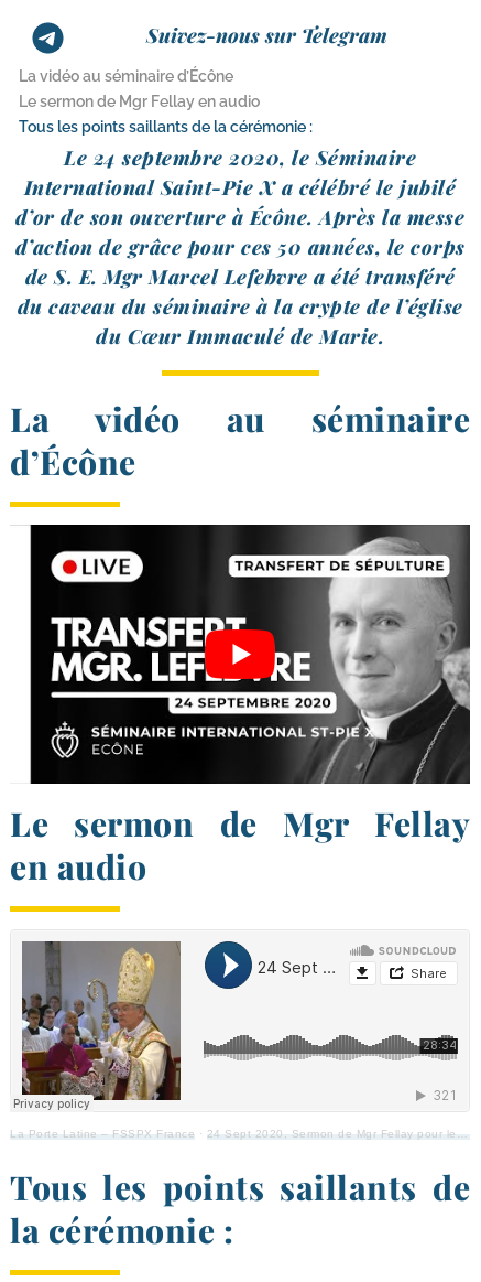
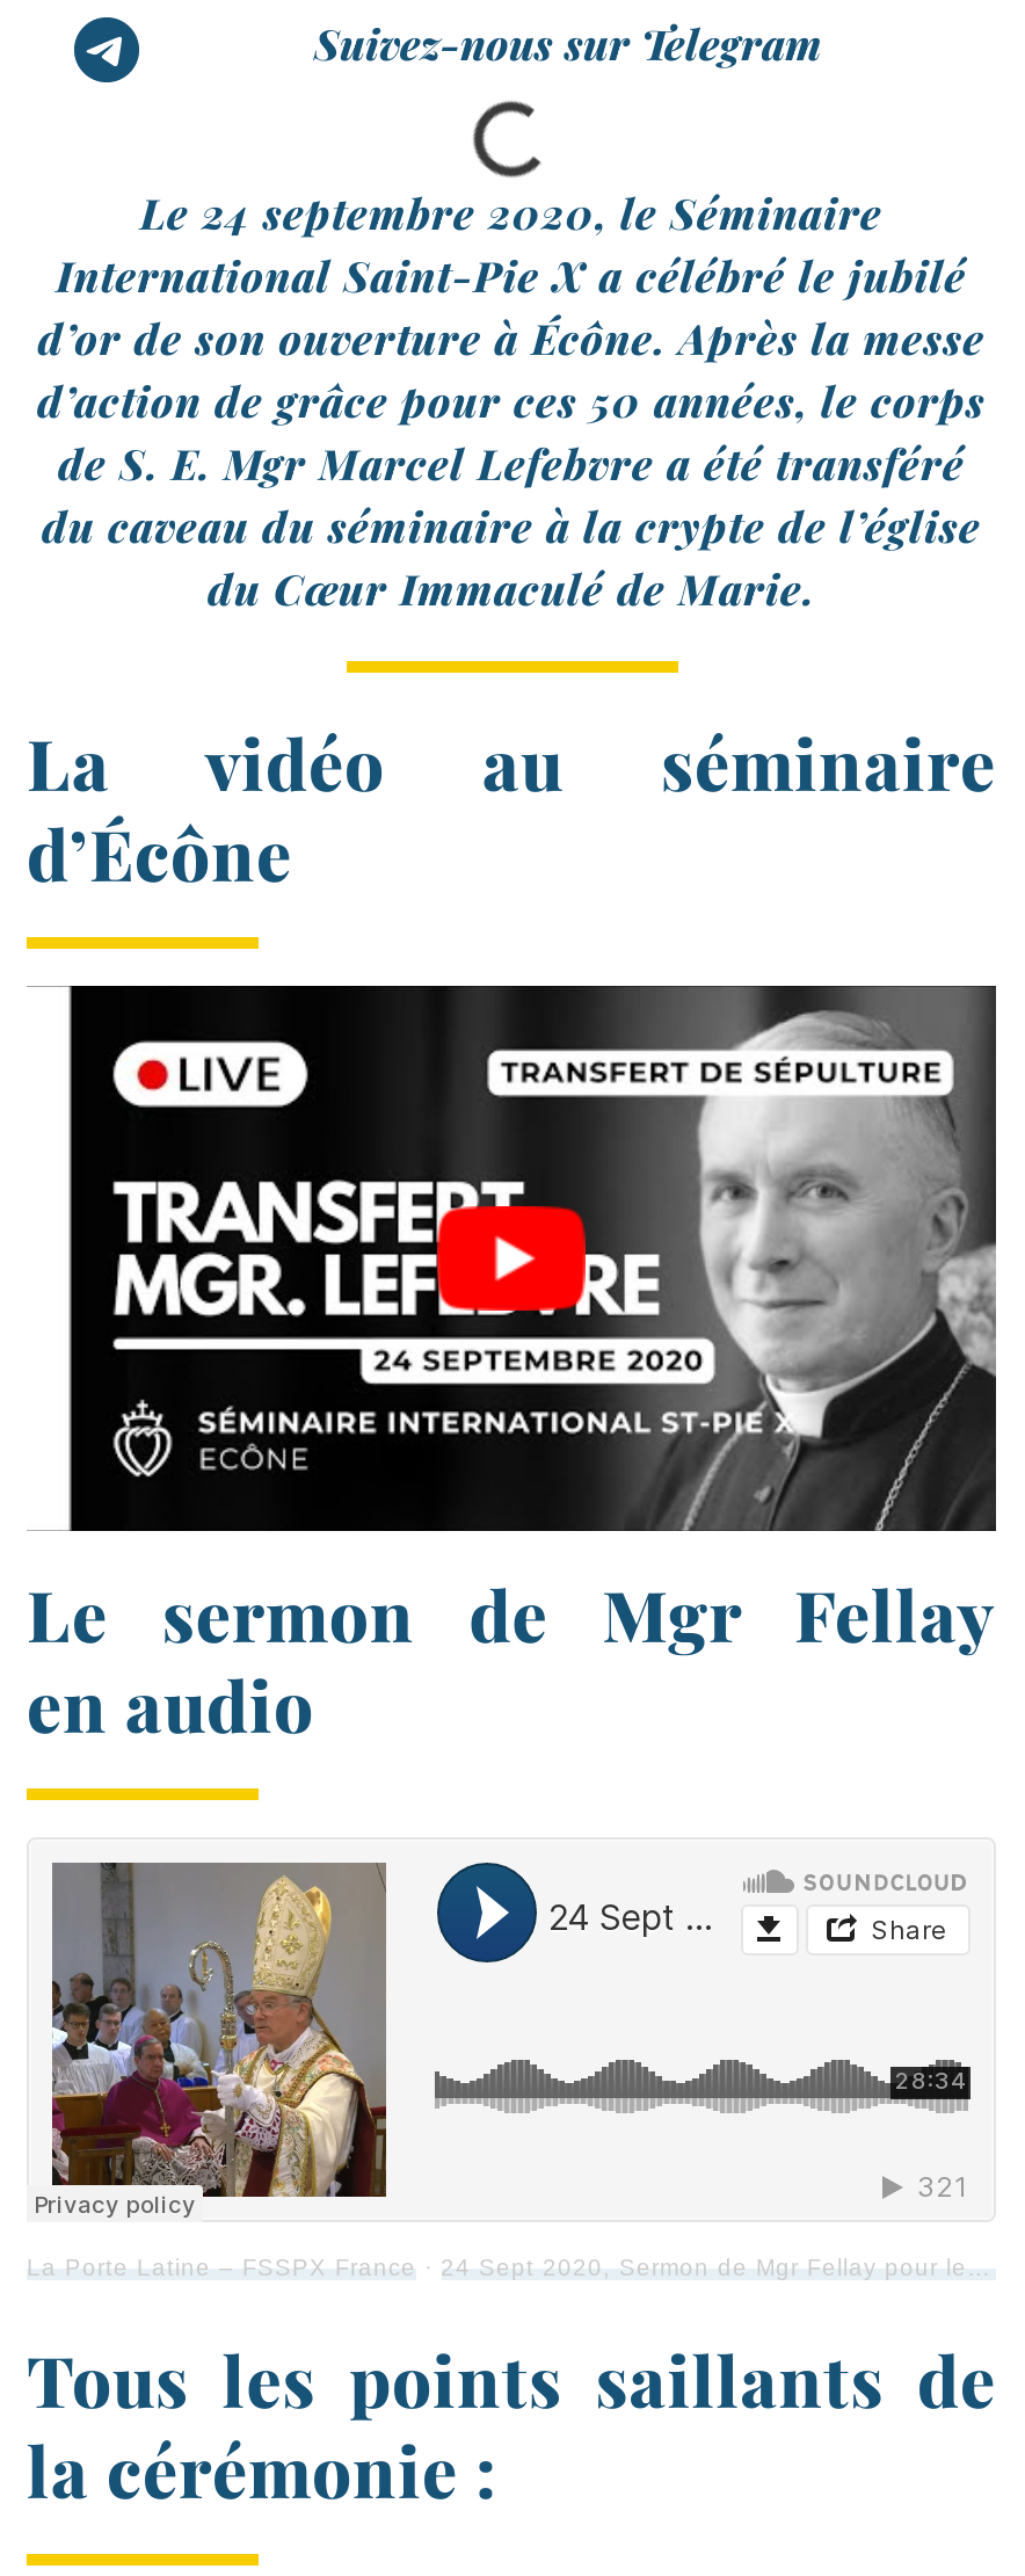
[19,67,316,136] La vidéo au séminaire d’Écône | Le sermon de Mgr Fellay en audio | Tous les points saillants de la cérémonie : -> none

